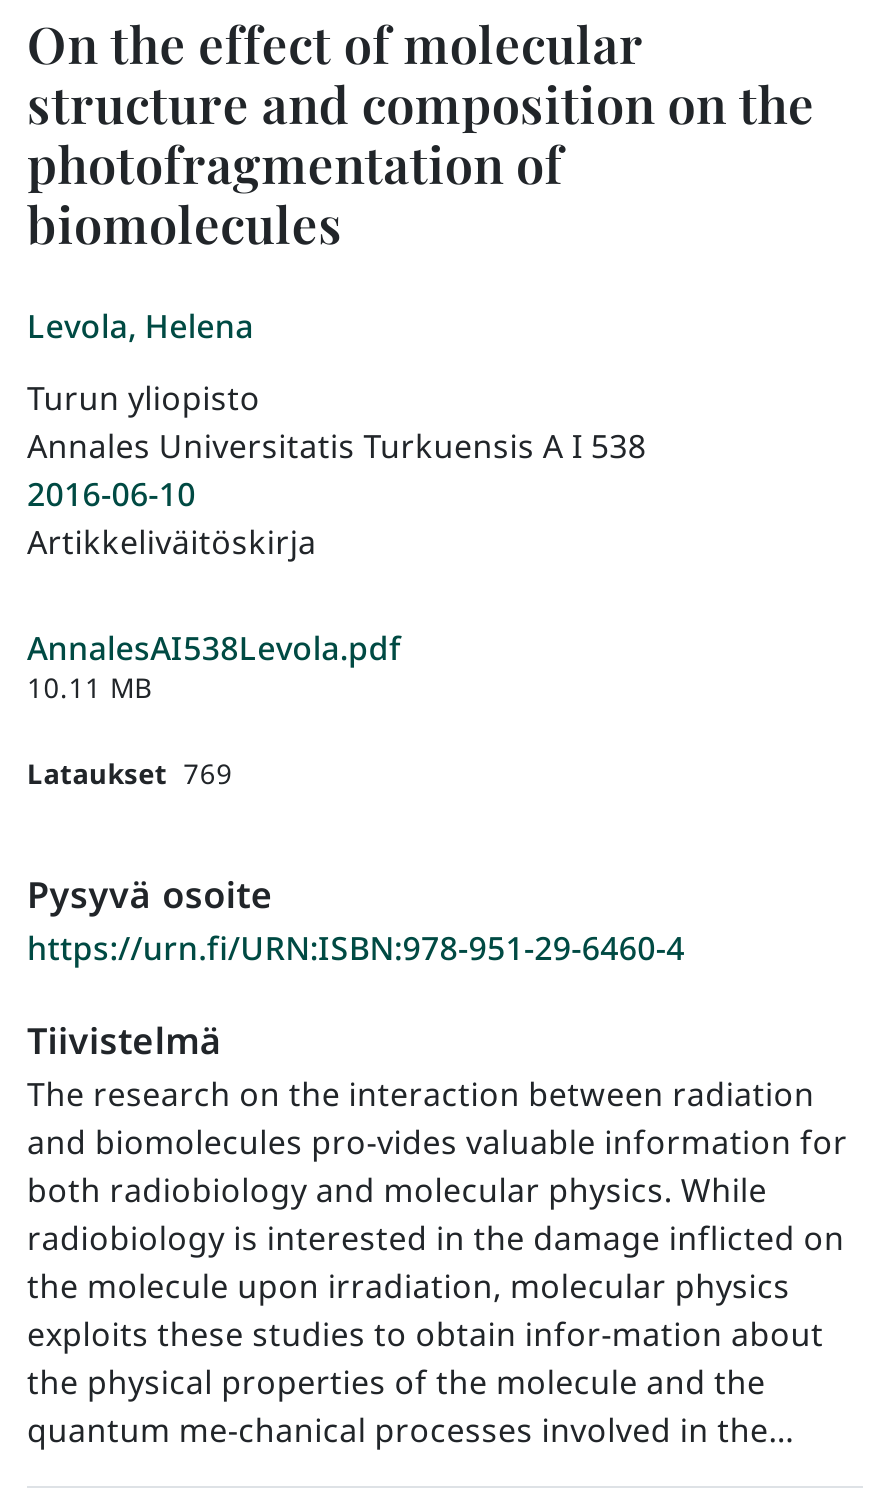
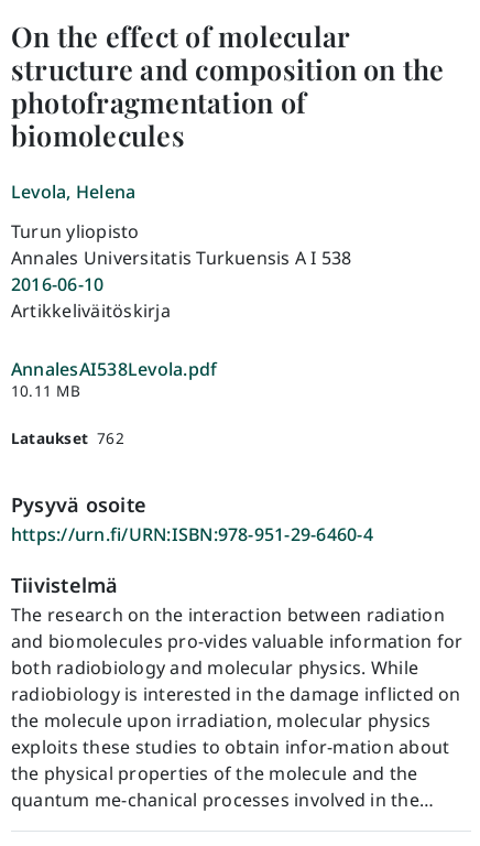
[27,754,233,792] Lataukset 769 -> [11,427,124,448] Lataukset 762

